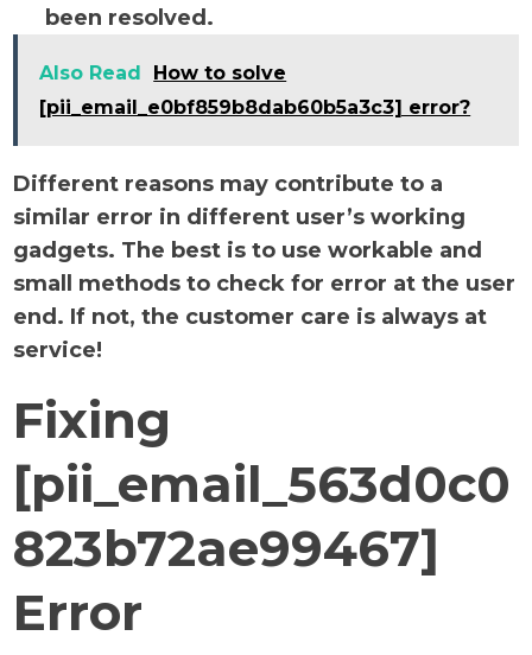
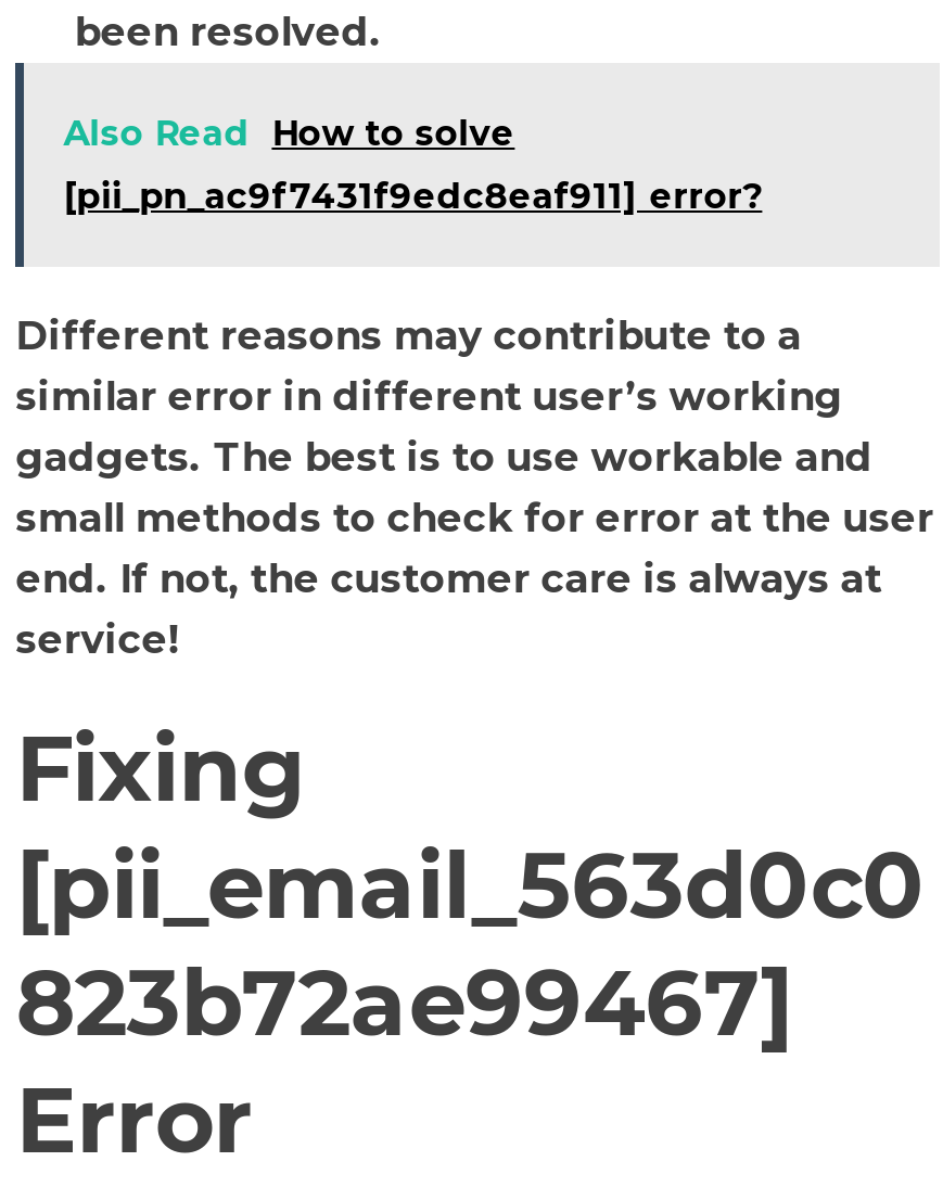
[39,96,470,119] [pii_email_e0bf859b8dab60b5a3c3] error? -> [63,176,762,217] [pii_pn_ac9f7431f9edc8eaf911] error?

